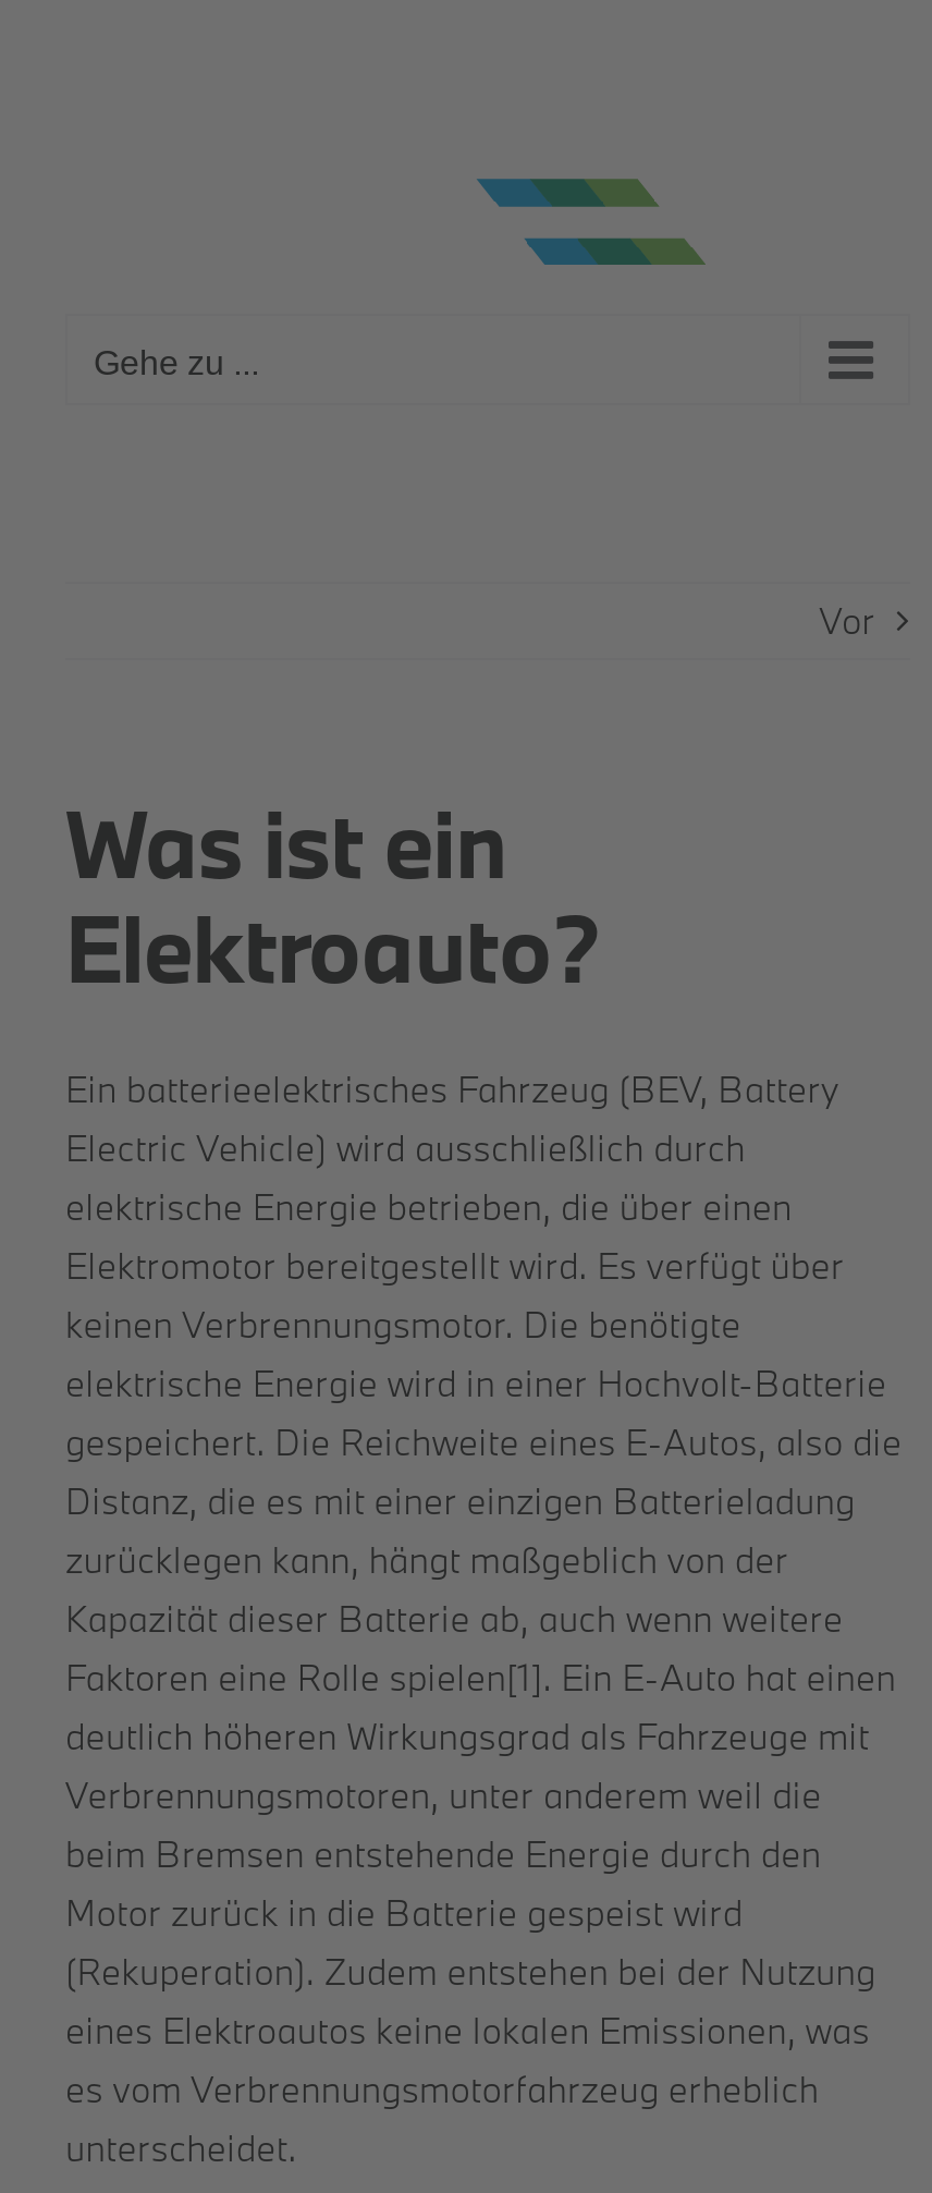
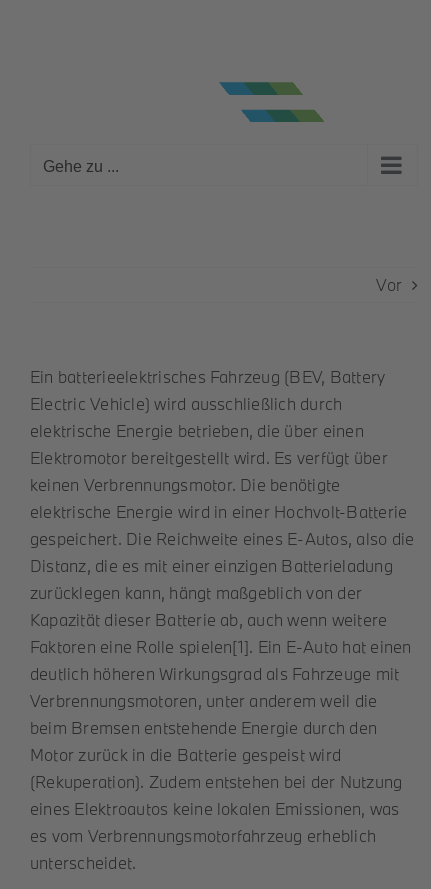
[65,784,601,1007] Was ist ein | Elektroauto? -> none

